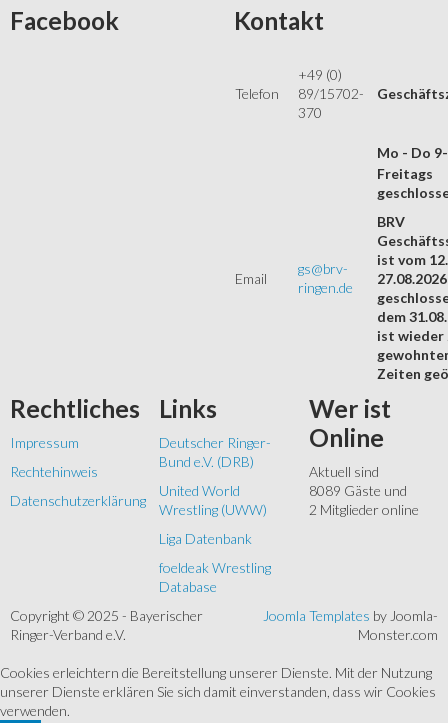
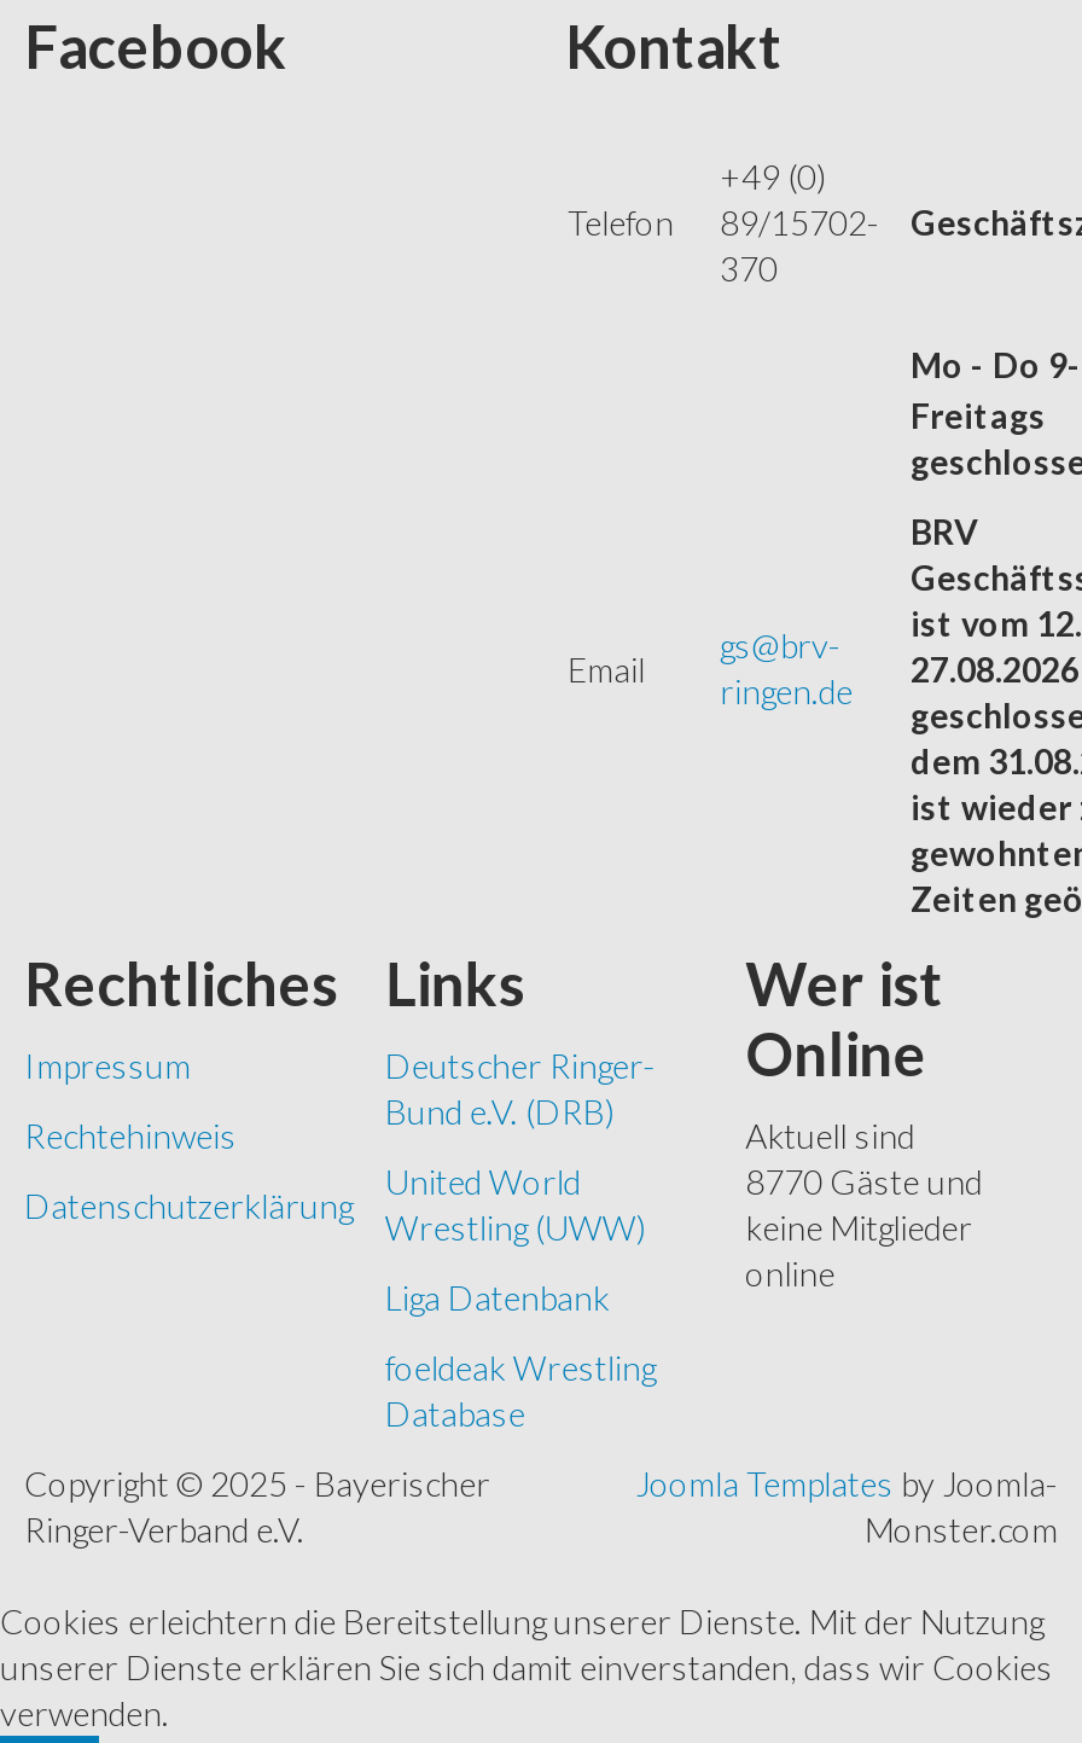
[309,482,419,518] 8089 Gäste und | 2 Mitglieder online -> [746,1161,982,1294] 8770 Gäste und | keine Mitglieder | online

